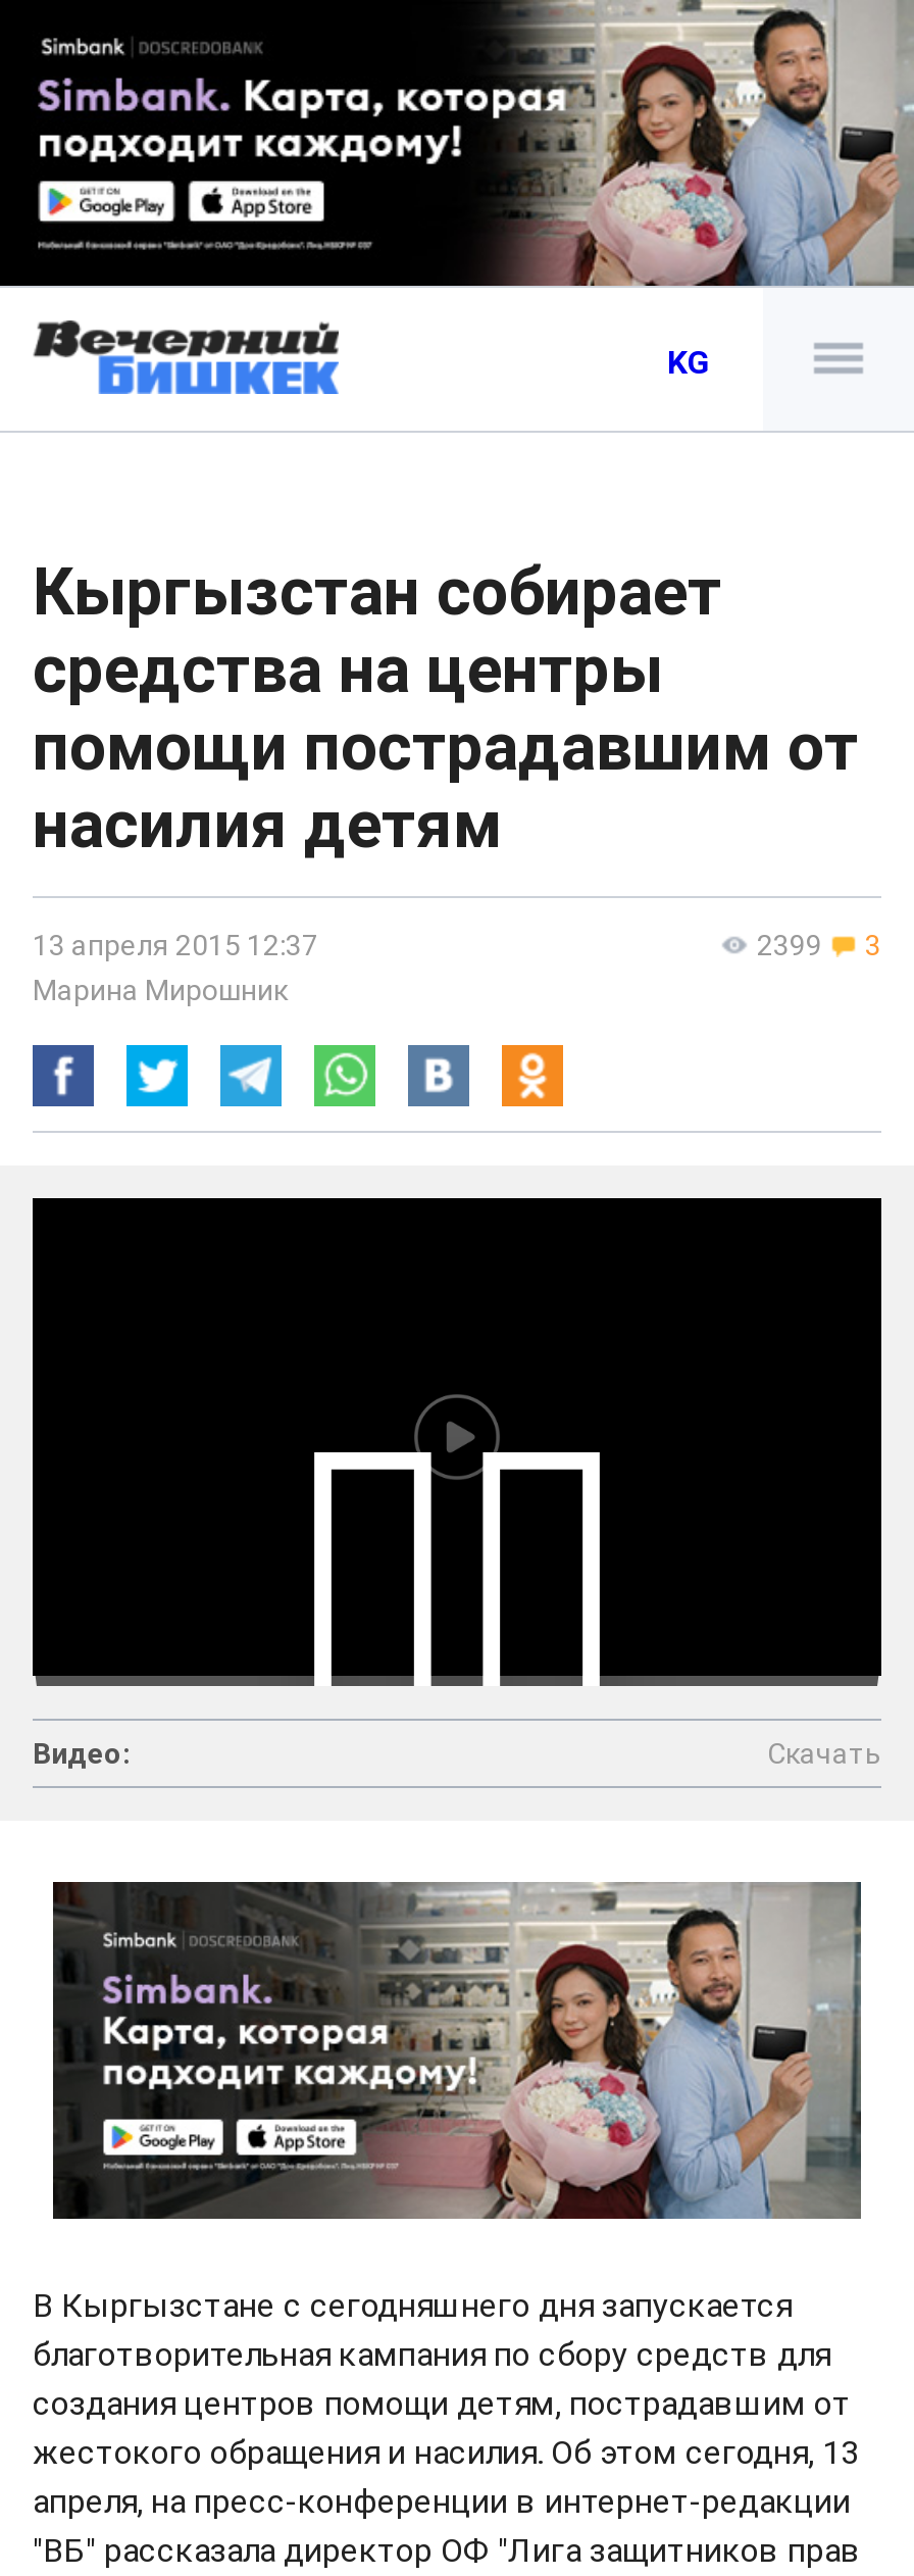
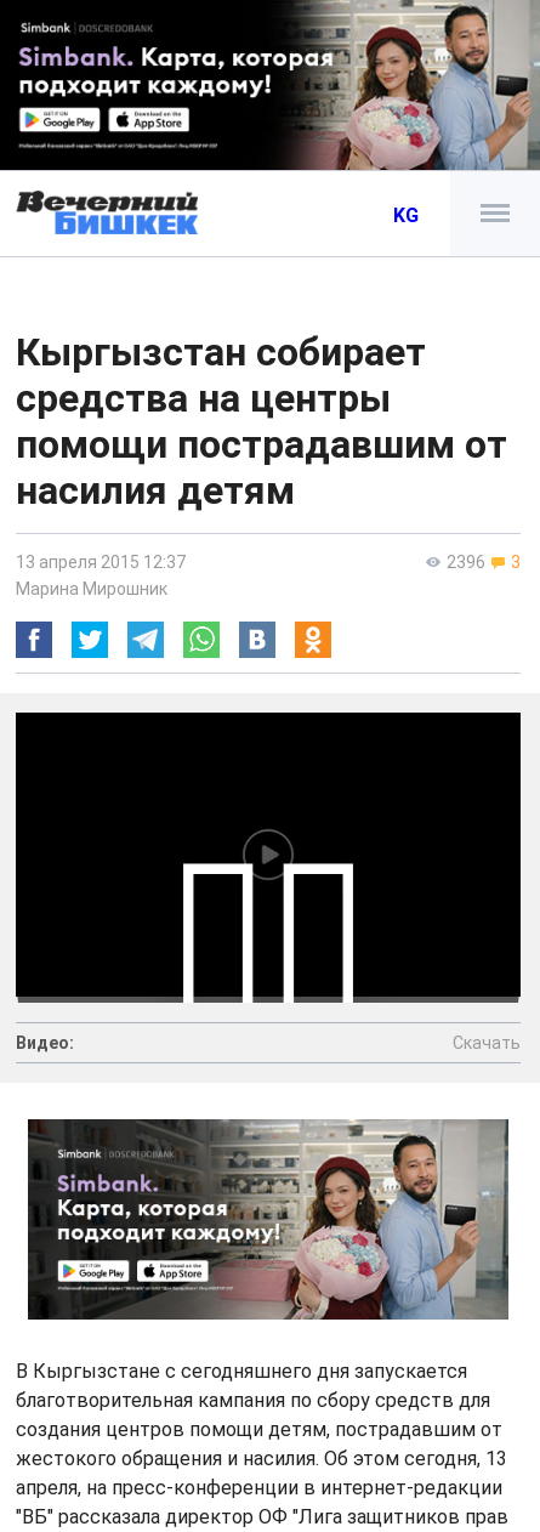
[751,929,881,961] 2399 3 -> [443,552,521,572] 2396 3

